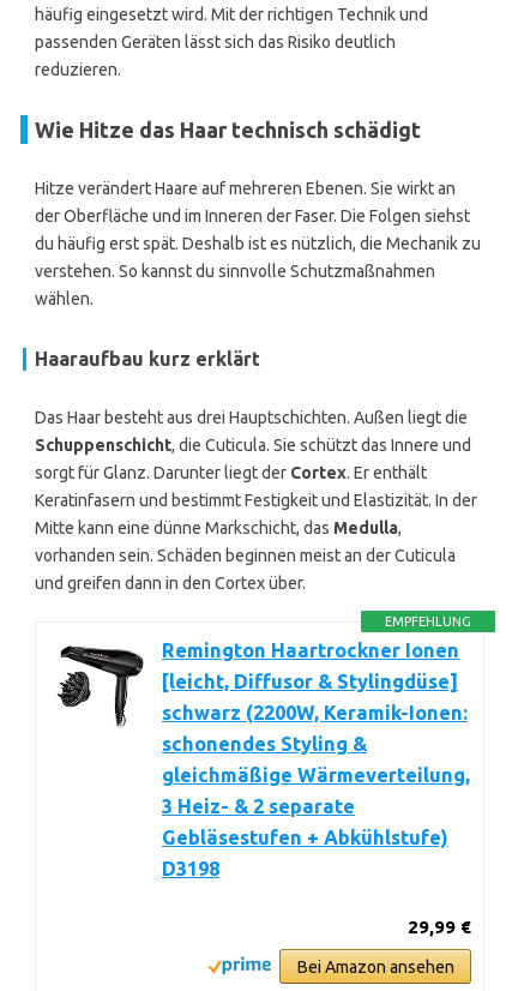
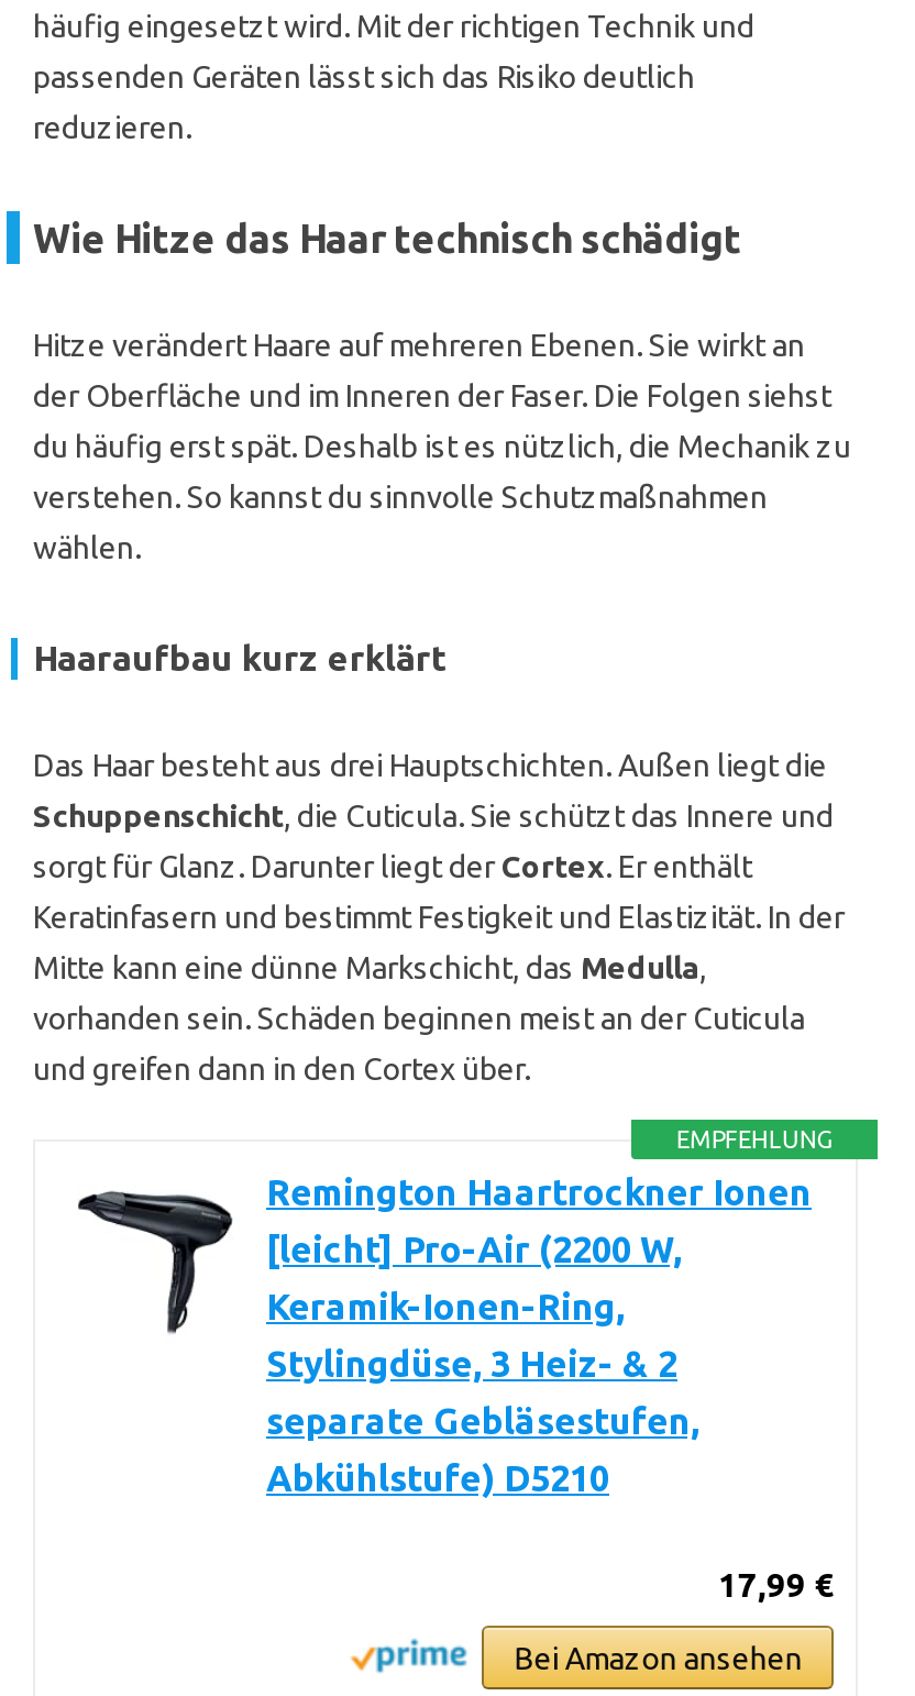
[56,644,470,879] [image] | [leicht, Diffusor & Stylingdüse] | schwarz (2200W, Keramik-Ionen: | schonendes Styling & | gleichmäßige Wärmeverteilung, | 3 Heiz- & 2 separate | Gebläsestufen + Abkühlstufe) | D3198 -> [77,1183,699,1498] [image] | [leicht] Pro-Air (2200 W, | Keramik-Ionen-Ring, | Stylingdüse, 3 Heiz- & 2 | separate Gebläsestufen, | Abkühlstufe) D5210
[408,917,472,937] 29,99 € -> [718,1566,834,1604] 17,99 €

